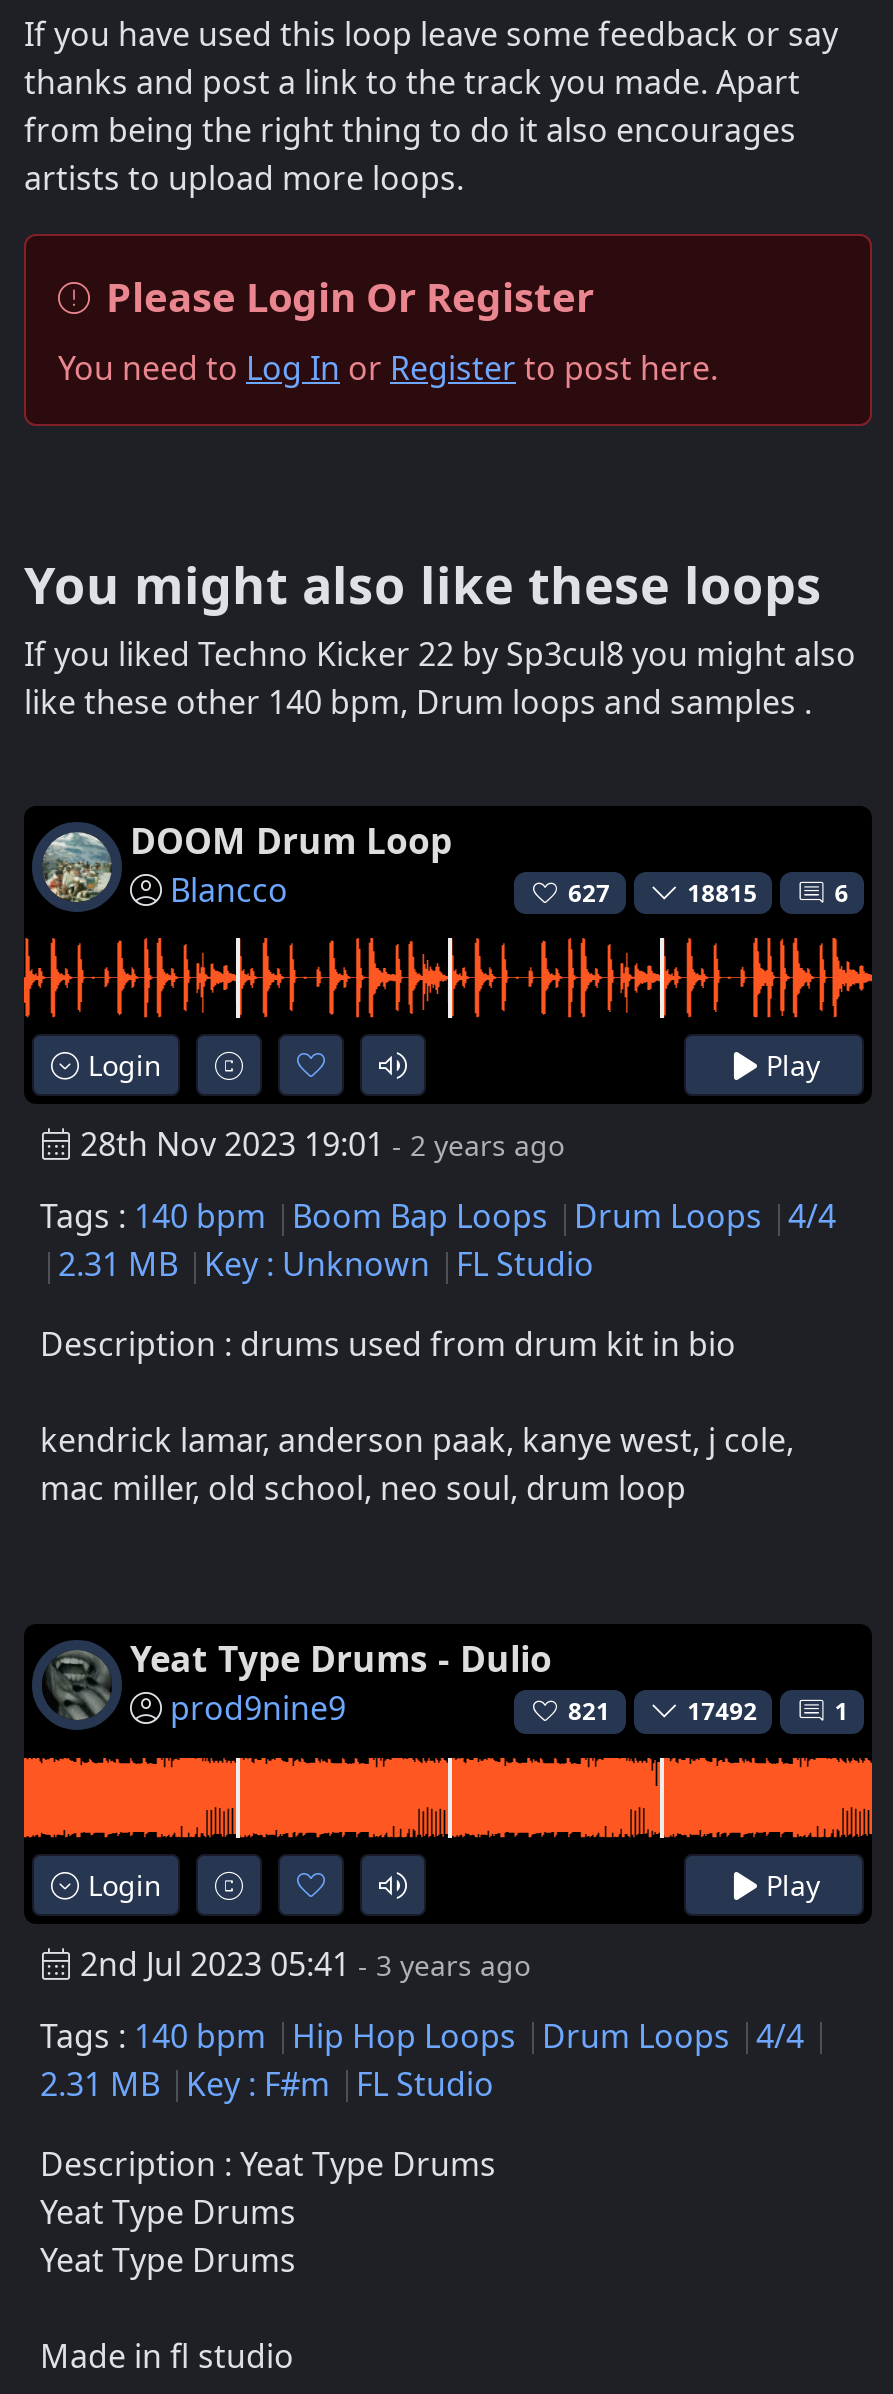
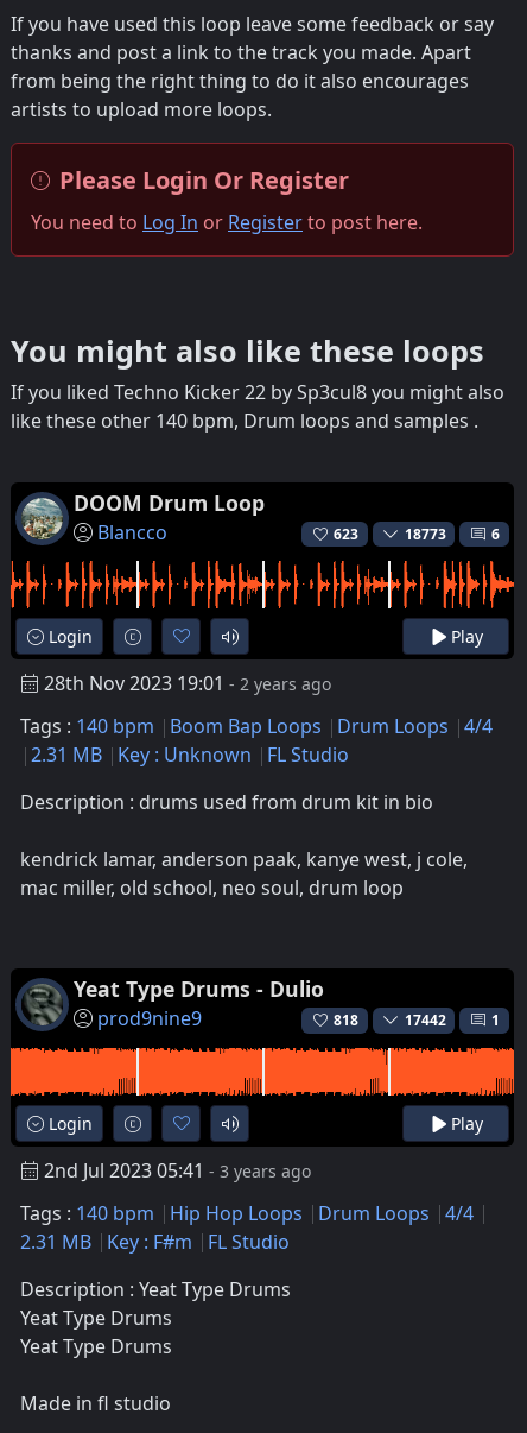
[568,876,610,910] 627 -> [334,524,358,544] 623
[687,876,757,910] 18815 -> [404,524,446,544] 18773
[568,1695,610,1729] 821 -> [334,1010,358,1031] 818
[687,1695,757,1729] 17492 -> [404,1010,446,1031] 17442

